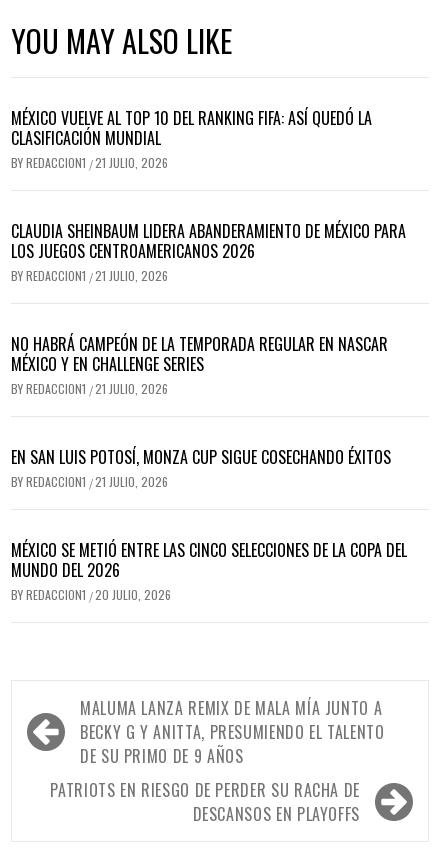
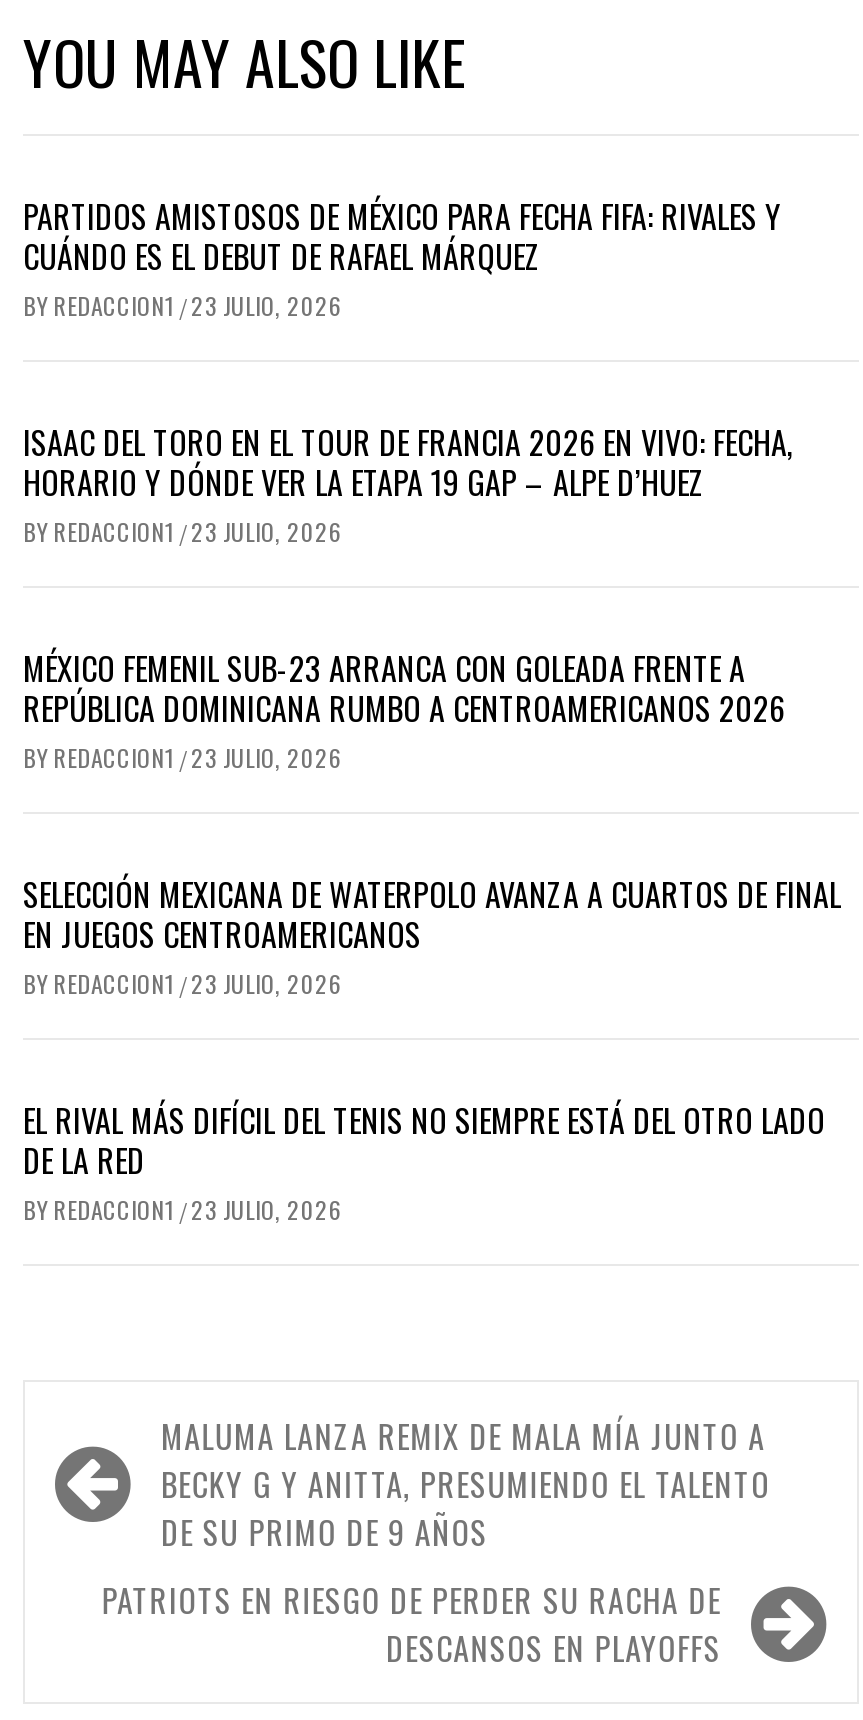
[11,106,372,171] MÉXICO VUELVE AL TOP 10 DEL RANKING FIFA: ASÍ QUEDÓ LA | CLASIFICACIÓN MUNDIAL | BY REDACCION1 / 21 JULIO, 2026 -> [23,192,781,322] PARTIDOS AMISTOSOS DE MÉXICO PARA FECHA FIFA: RIVALES Y | CUÁNDO ES EL DEBUT DE RAFAEL MÁRQUEZ | BY REDACCION1 / 23 JULIO, 2026
[11,219,406,284] CLAUDIA SHEINBAUM LIDERA ABANDERAMIENTO DE MÉXICO PARA | LOS JUEGOS CENTROAMERICANOS 2026 | BY REDACCION1 / 21 JULIO, 2026 -> [23,418,793,548] ISAAC DEL TORO EN EL TOUR DE FRANCIA 2026 EN VIVO: FECHA, | HORARIO Y DÓNDE VER LA ETAPA 19 GAP – ALPE D’HUEZ | BY REDACCION1 / 23 JULIO, 2026
[11,332,388,397] NO HABRÁ CAMPEÓN DE LA TEMPORADA REGULAR EN NASCAR | MÉXICO Y EN CHALLENGE SERIES | BY REDACCION1 / 21 JULIO, 2026 -> [23,644,785,774] MÉXICO FEMENIL SUB-23 ARRANCA CON GOLEADA FRENTE A | REPÚBLICA DOMINICANA RUMBO A CENTROAMERICANOS 2026 | BY REDACCION1 / 23 JULIO, 2026
[11,445,391,490] EN SAN LUIS POTOSÍ, MONZA CUP SIGUE COSECHANDO ÉXITOS | BY REDACCION1 / 21 JULIO, 2026 -> [23,870,841,1000] SELECCIÓN MEXICANA DE WATERPOLO AVANZA A CUARTOS DE FINAL | EN JUEGOS CENTROAMERICANOS | BY REDACCION1 / 23 JULIO, 2026
[11,538,407,603] MÉXICO SE METIÓ ENTRE LAS CINCO SELECCIONES DE LA COPA DEL | MUNDO DEL 2026 | BY REDACCION1 / 20 JULIO, 2026 -> [23,1096,825,1226] EL RIVAL MÁS DIFÍCIL DEL TENIS NO SIEMPRE ESTÁ DEL OTRO LADO | DE LA RED | BY REDACCION1 / 23 JULIO, 2026

